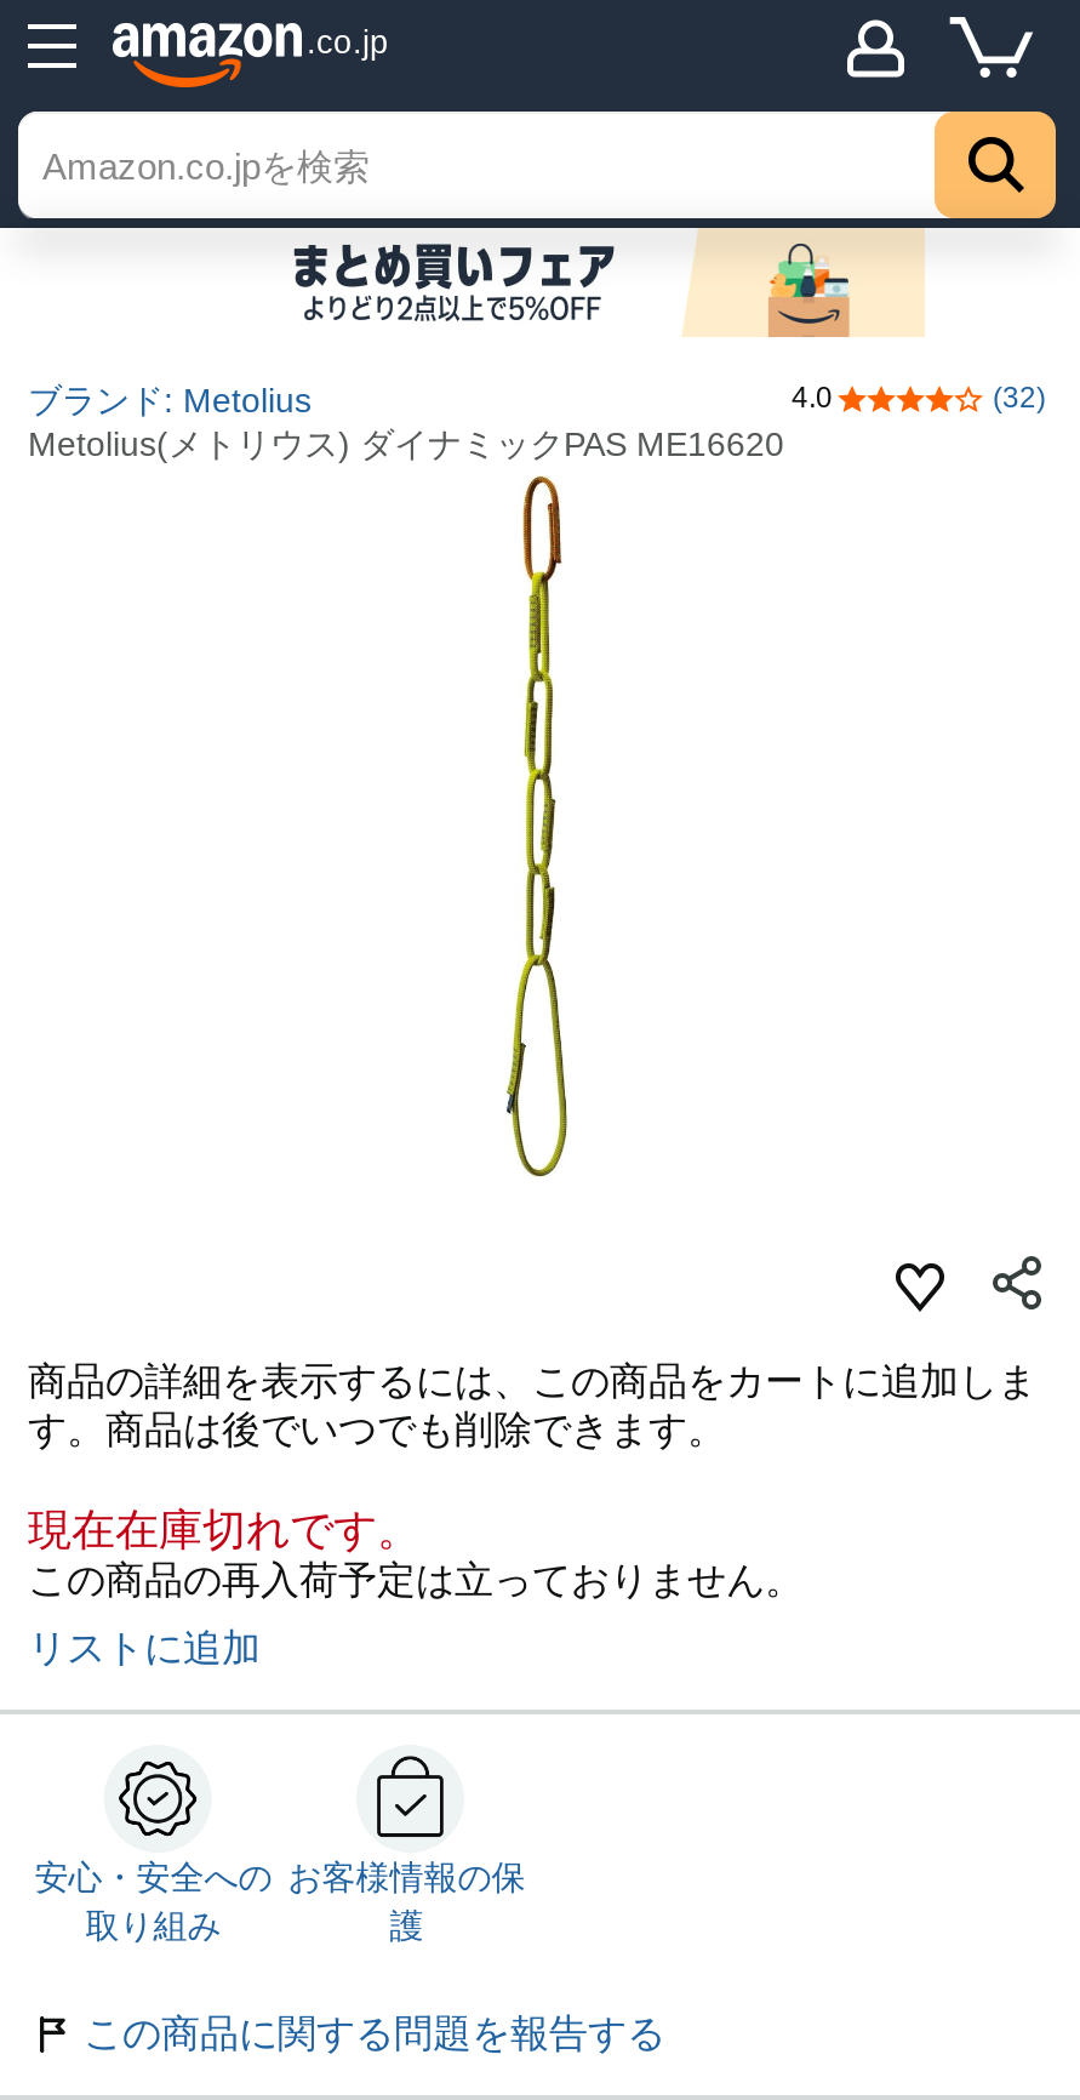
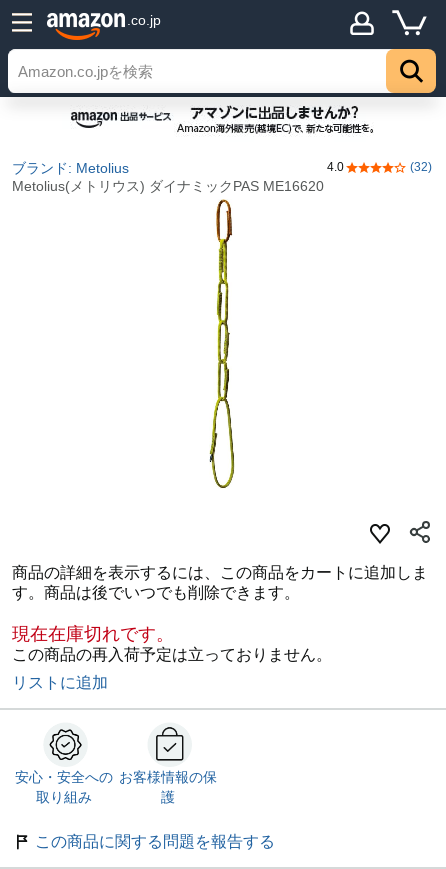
[171,228,925,339] [image] -> [70,97,381,142] [image]

